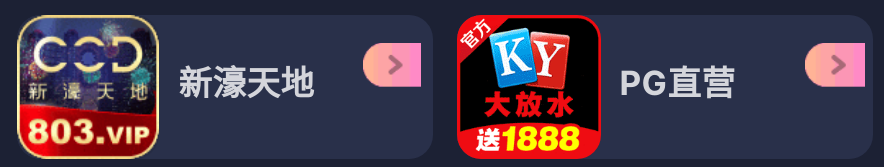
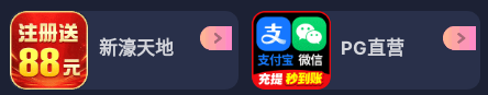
[17,15,159,157] [image] -> [10,11,88,88] [image]
[457,15,593,153] [image] -> [252,11,328,86] [image]

